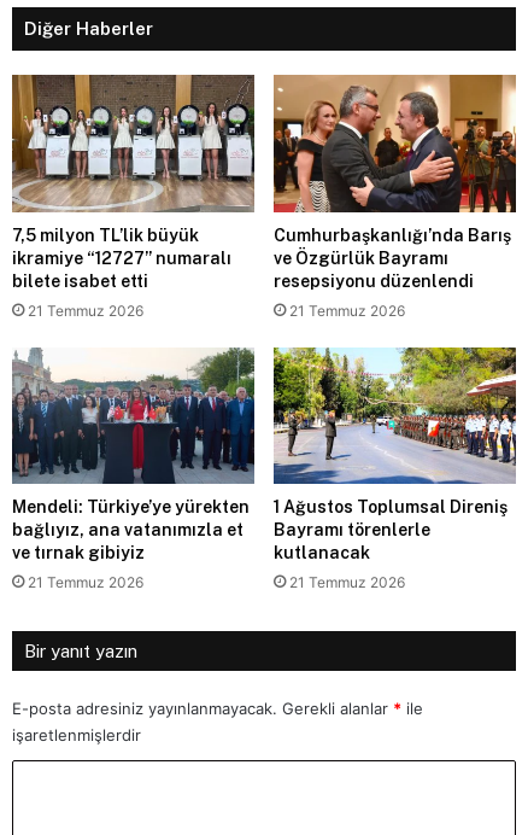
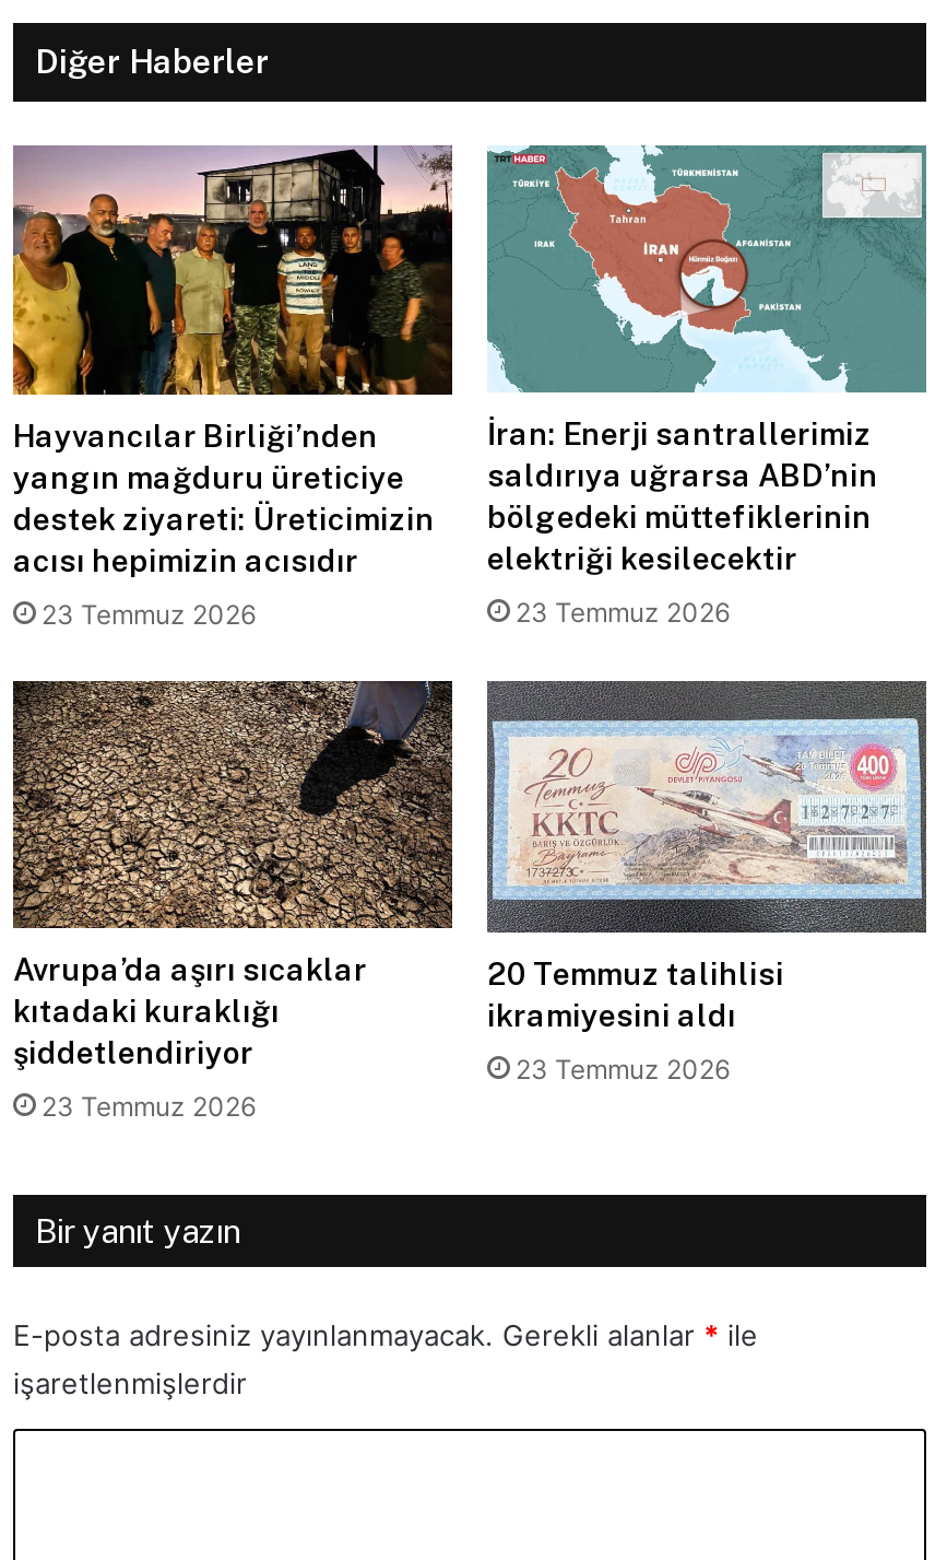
[11,74,256,291] [image] | 7,5 milyon TL’lik büyük | ikramiye “12727” numaralı | bilete isabet etti -> [11,145,452,579] [image] | Hayvancılar Birliği’nden | yangın mağduru üreticiye | destek ziyareti: Üreticimizin | acısı hepimizin acısıdır
[272,74,517,291] [image] | Cumhurbaşkanlığı’nda Barış | ve Özgürlük Bayramı | resepsiyonu düzenlendi -> [485,143,928,577] [image] | İran: Enerji santrallerimiz | saldırıya uğrarsa ABD’nin | bölgedeki müttefiklerinin | elektriği kesilecektir
[28,301,143,320] 21 Temmuz 2026 -> [42,599,256,632] 23 Temmuz 2026
[289,301,405,320] 21 Temmuz 2026 -> [516,597,730,629] 23 Temmuz 2026
[12,348,256,562] [image] | Mendeli: Türkiye’ye yürekten | bağlıyız, ana vatanımızla et | ve tırnak gibiyiz -> [13,679,452,1071] [image] | Avrupa’da aşırı sıcaklar | kıtadaki kuraklığı | şiddetlendiriyor
[274,346,517,562] [image] | 1 Ağustos Toplumsal Direniş | Bayramı törenlerle | kutlanacak -> [487,679,926,1032] [image] | 20 Temmuz talihlisi | ikramiyesini aldı
[28,573,143,591] 21 Temmuz 2026 -> [42,1090,256,1123] 23 Temmuz 2026
[289,573,405,591] 21 Temmuz 2026 -> [516,1052,730,1085] 23 Temmuz 2026

